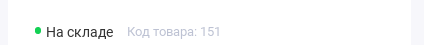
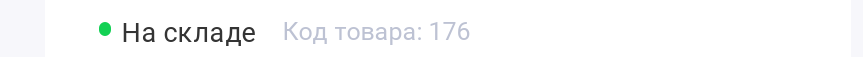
[46,24,221,40] На складе Код товара: 151 -> [121,16,470,48] На складе Код товара: 176

